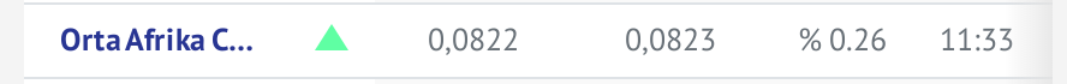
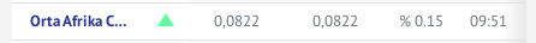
[625,19,716,60] 0,0823 -> [312,11,358,31] 0,0822
[798,19,887,60] % 0.26 -> [399,11,443,31] % 0.15
[940,19,1014,60] 11:33 -> [470,11,507,31] 09:51

